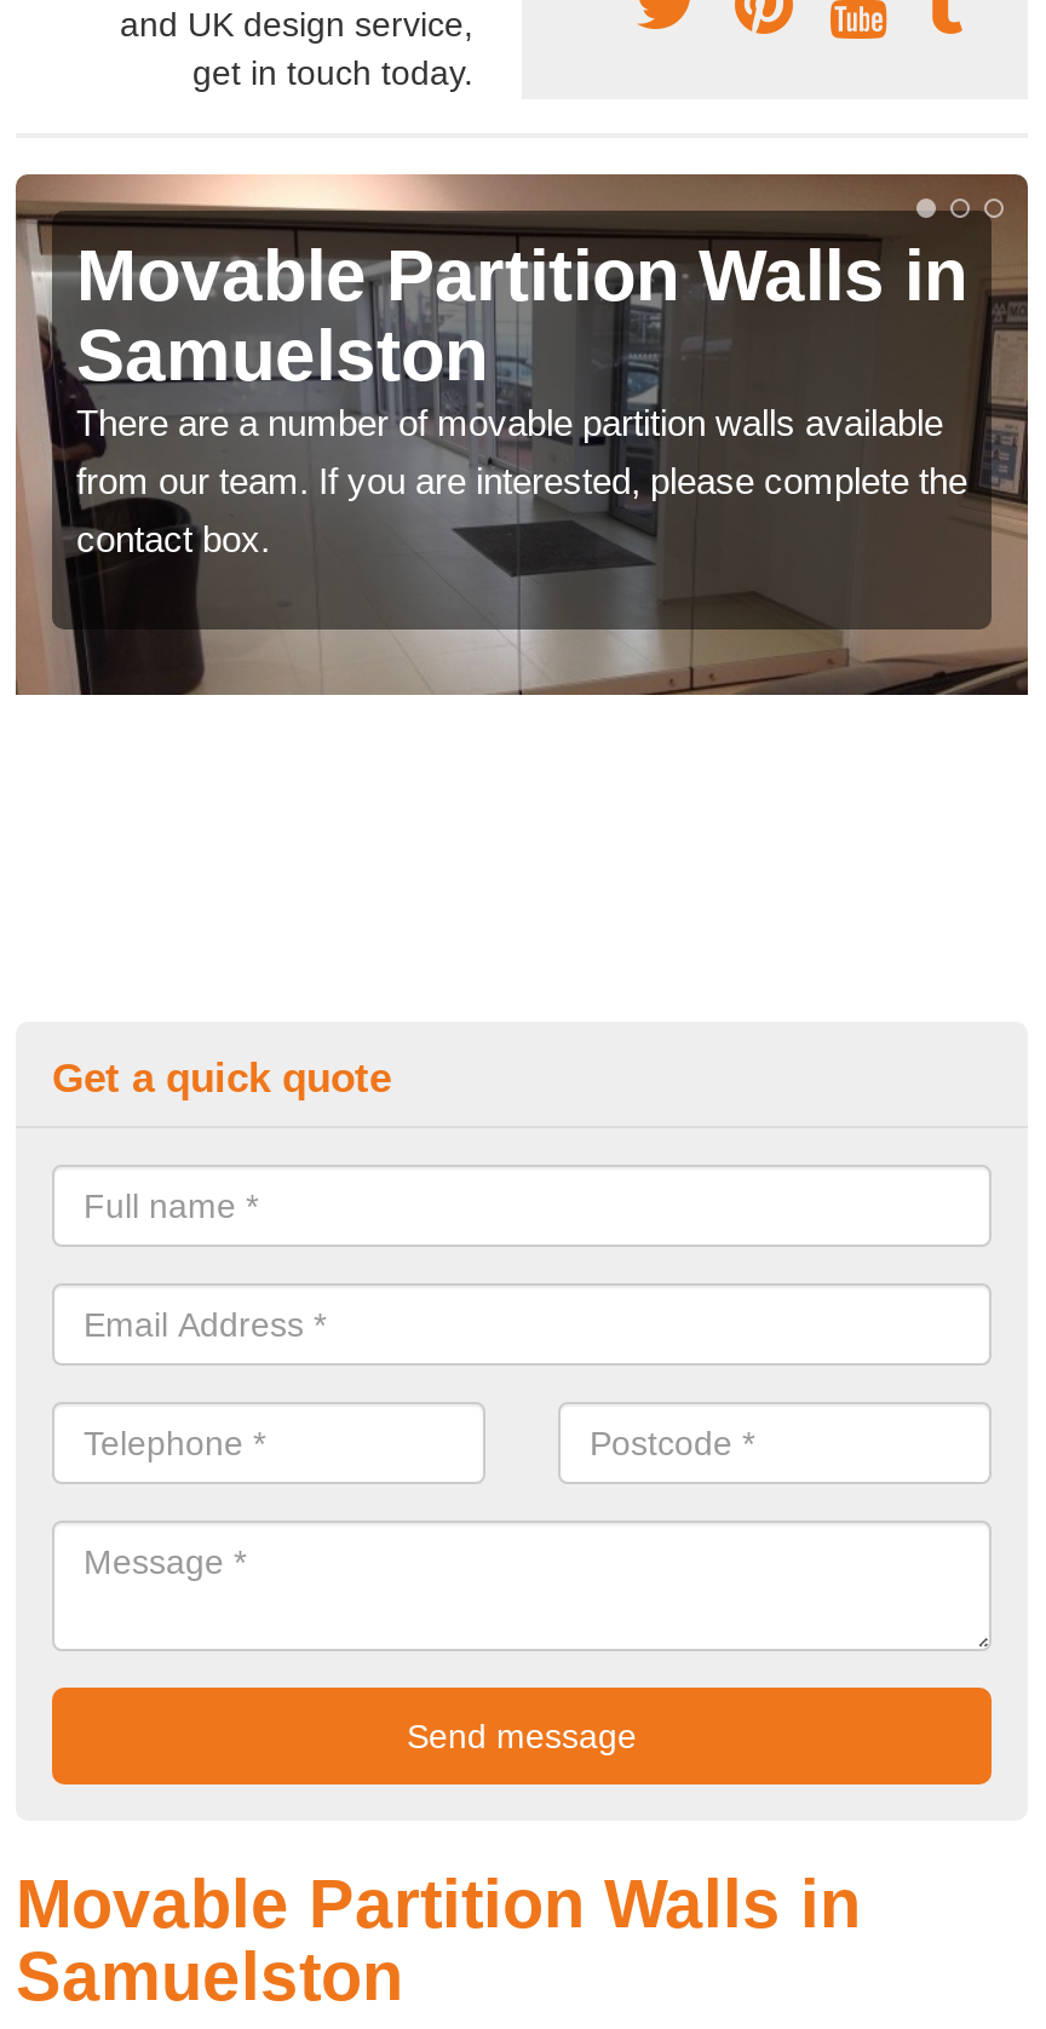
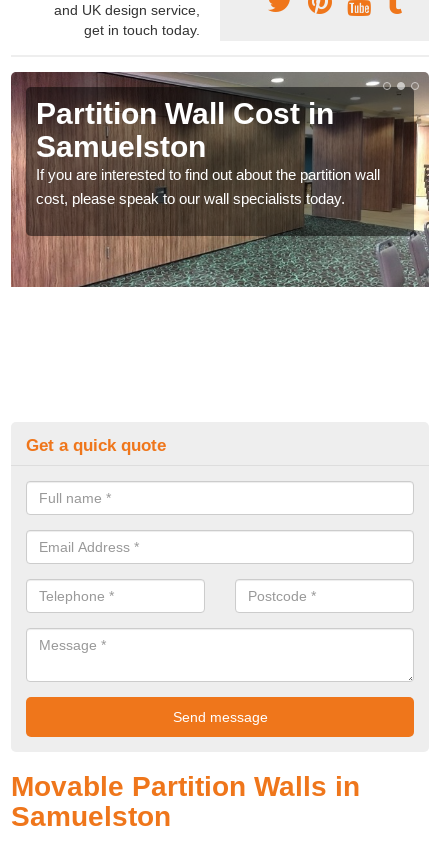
[16,172,1030,697] [image] | Movable Partition Walls in -> [11,71,430,288] [image] | Partition Wall Cost in
[76,402,967,560] There are a number of movable partition walls available | from our team. If you are interested, please complete the | contact box. -> [36,166,380,207] If you are interested to find out about the partition wall | cost, please speak to our wall specialists today.

